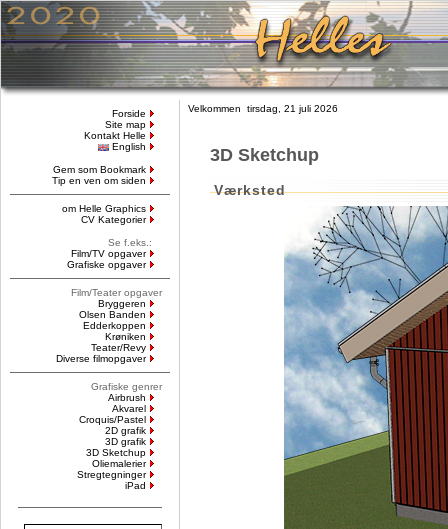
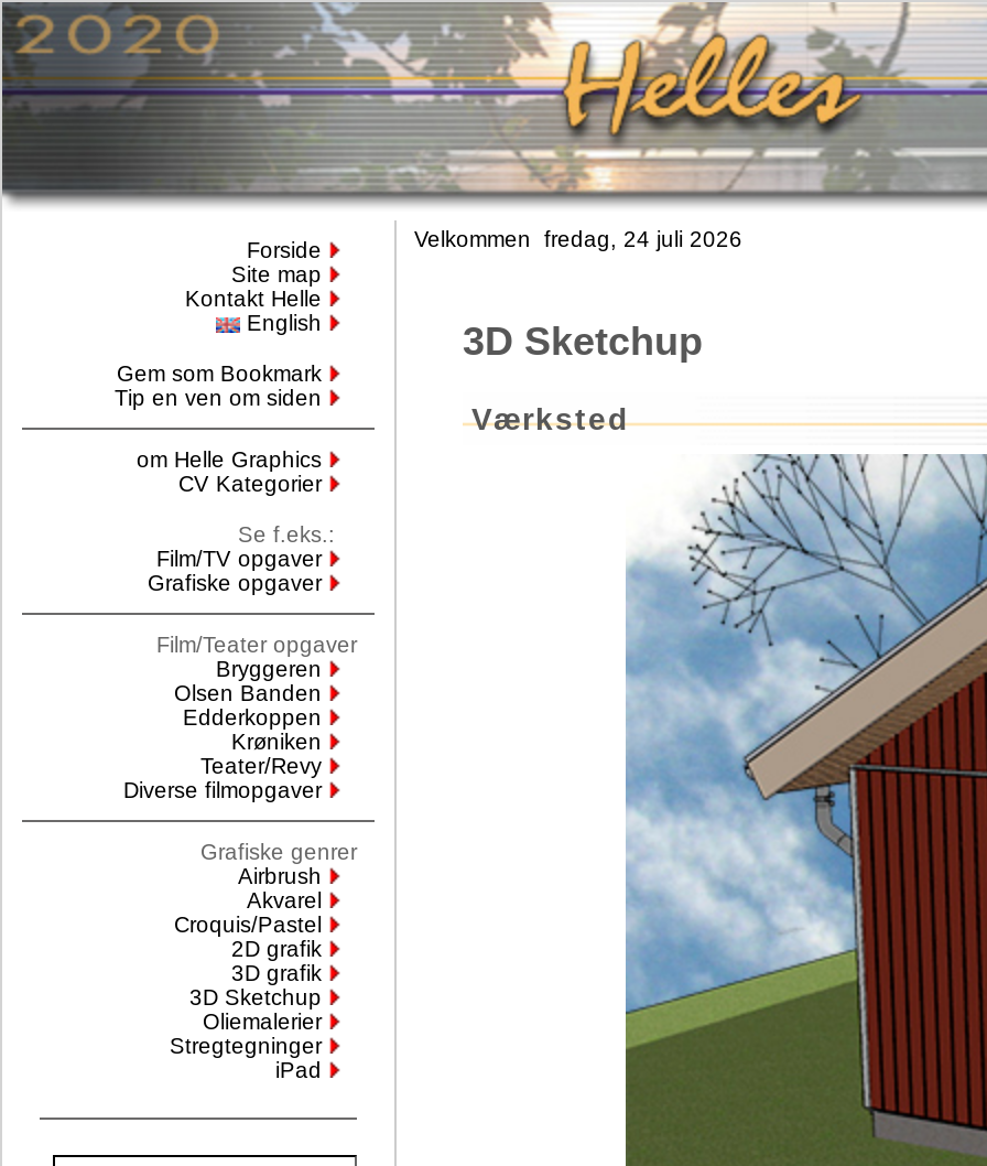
[185,103,338,114] Velkommen tirsdag, 21 juli 2026 -> [408,227,742,251] Velkommen fredag, 24 juli 2026

